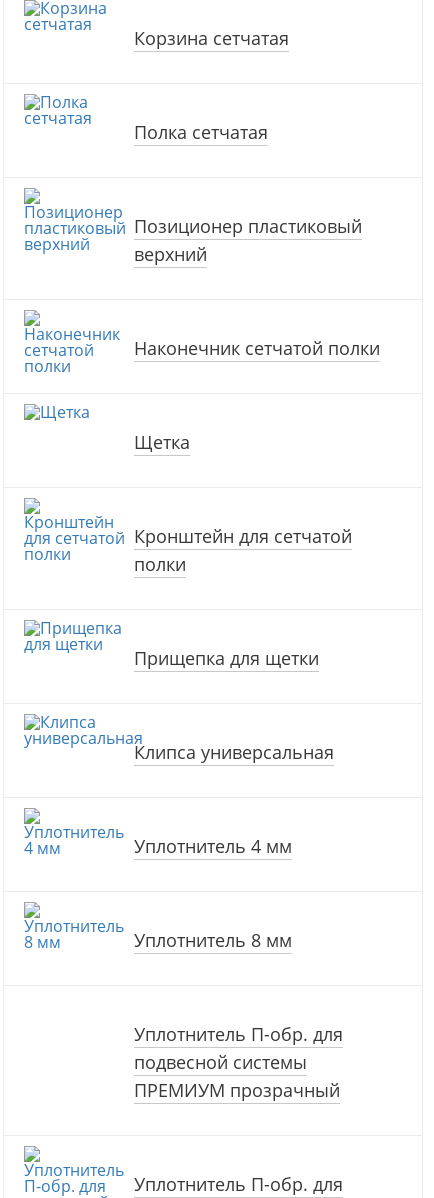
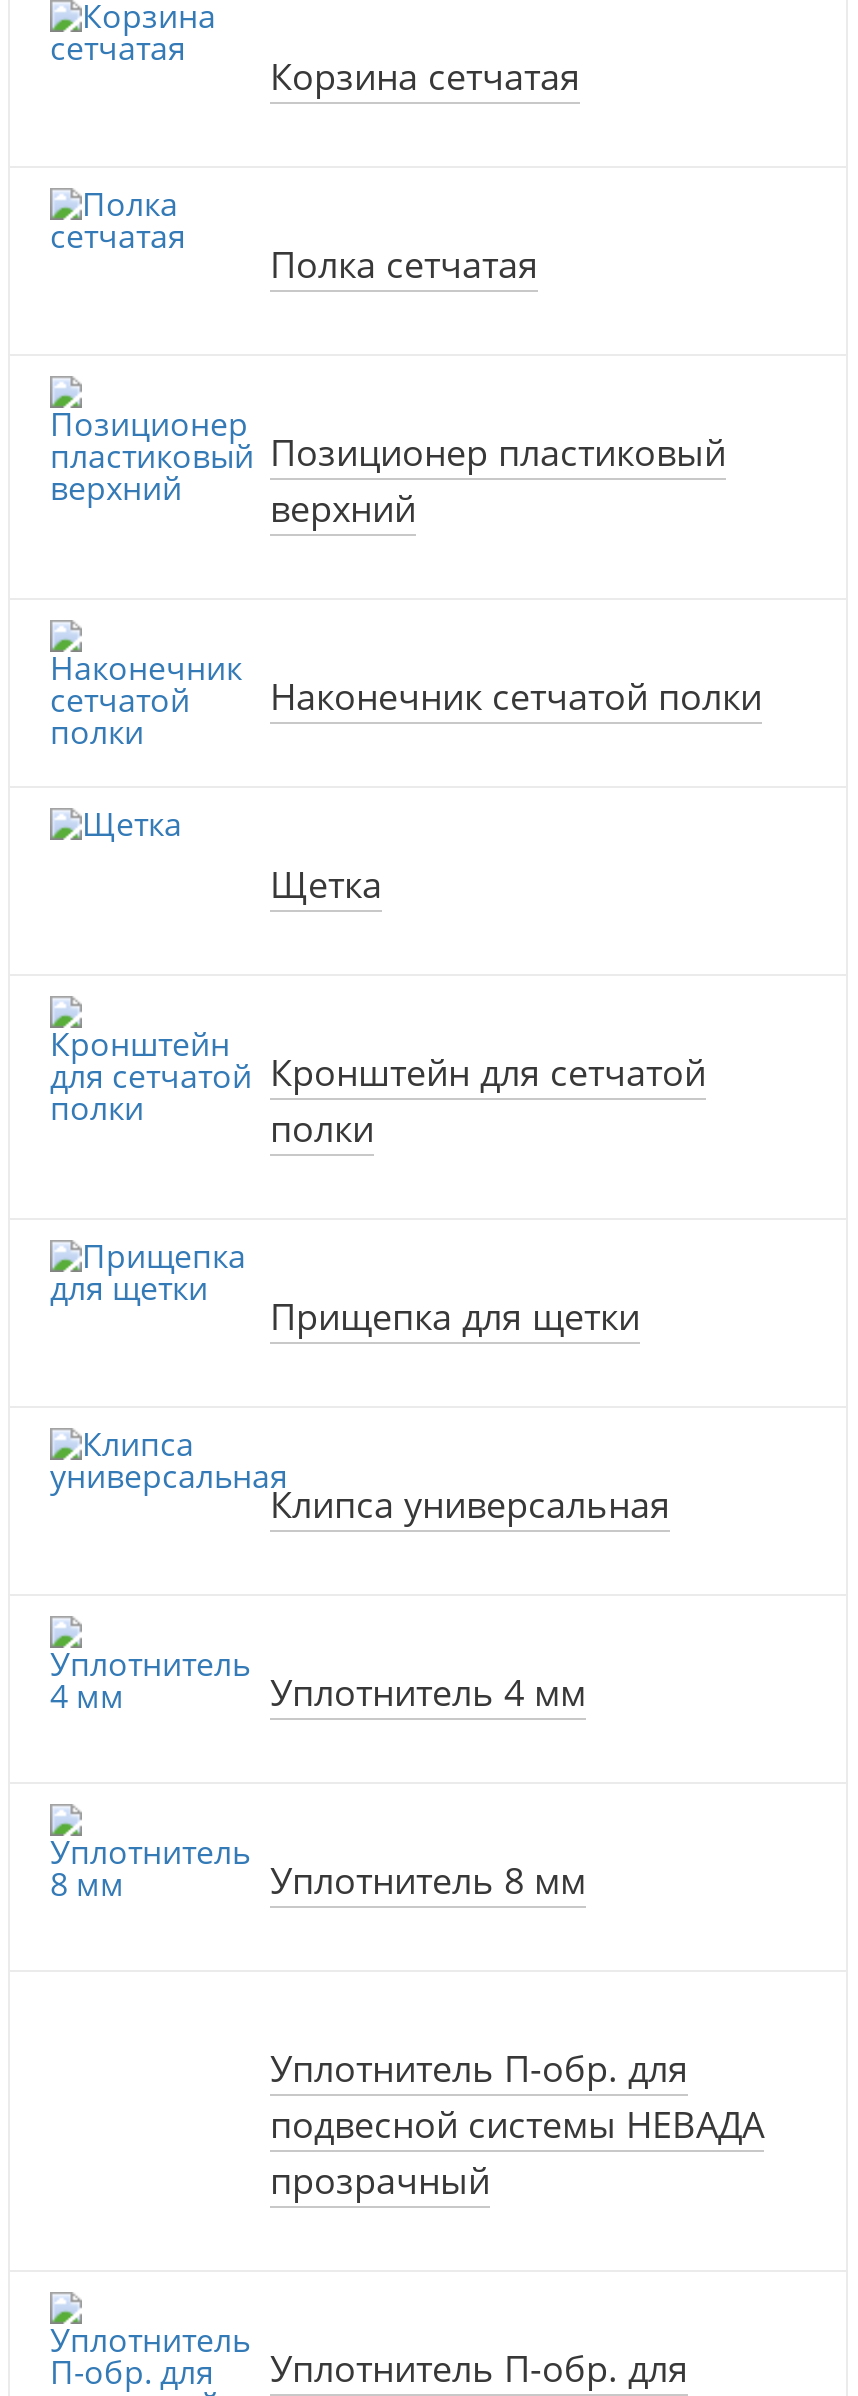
[134,1050,340,1102] подвесной системы | ПРЕМИУМ прозрачный -> [270,2100,764,2204] подвесной системы НЕВАДА | прозрачный

